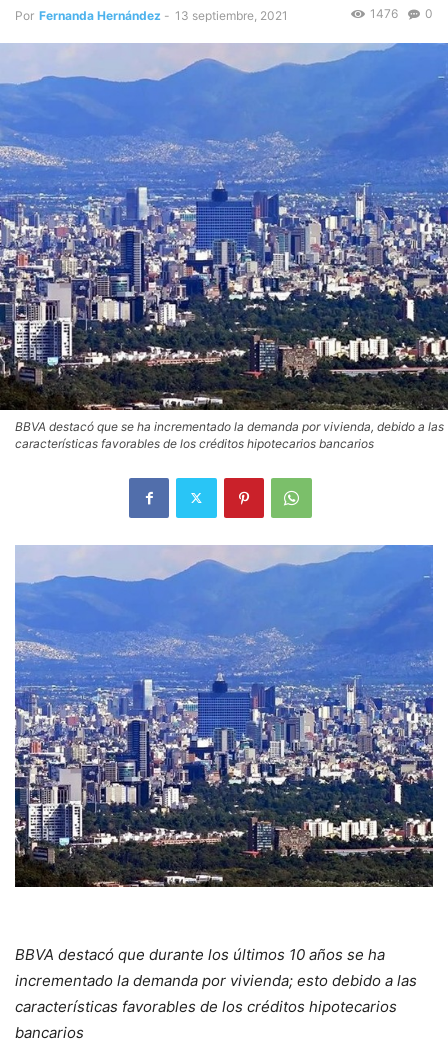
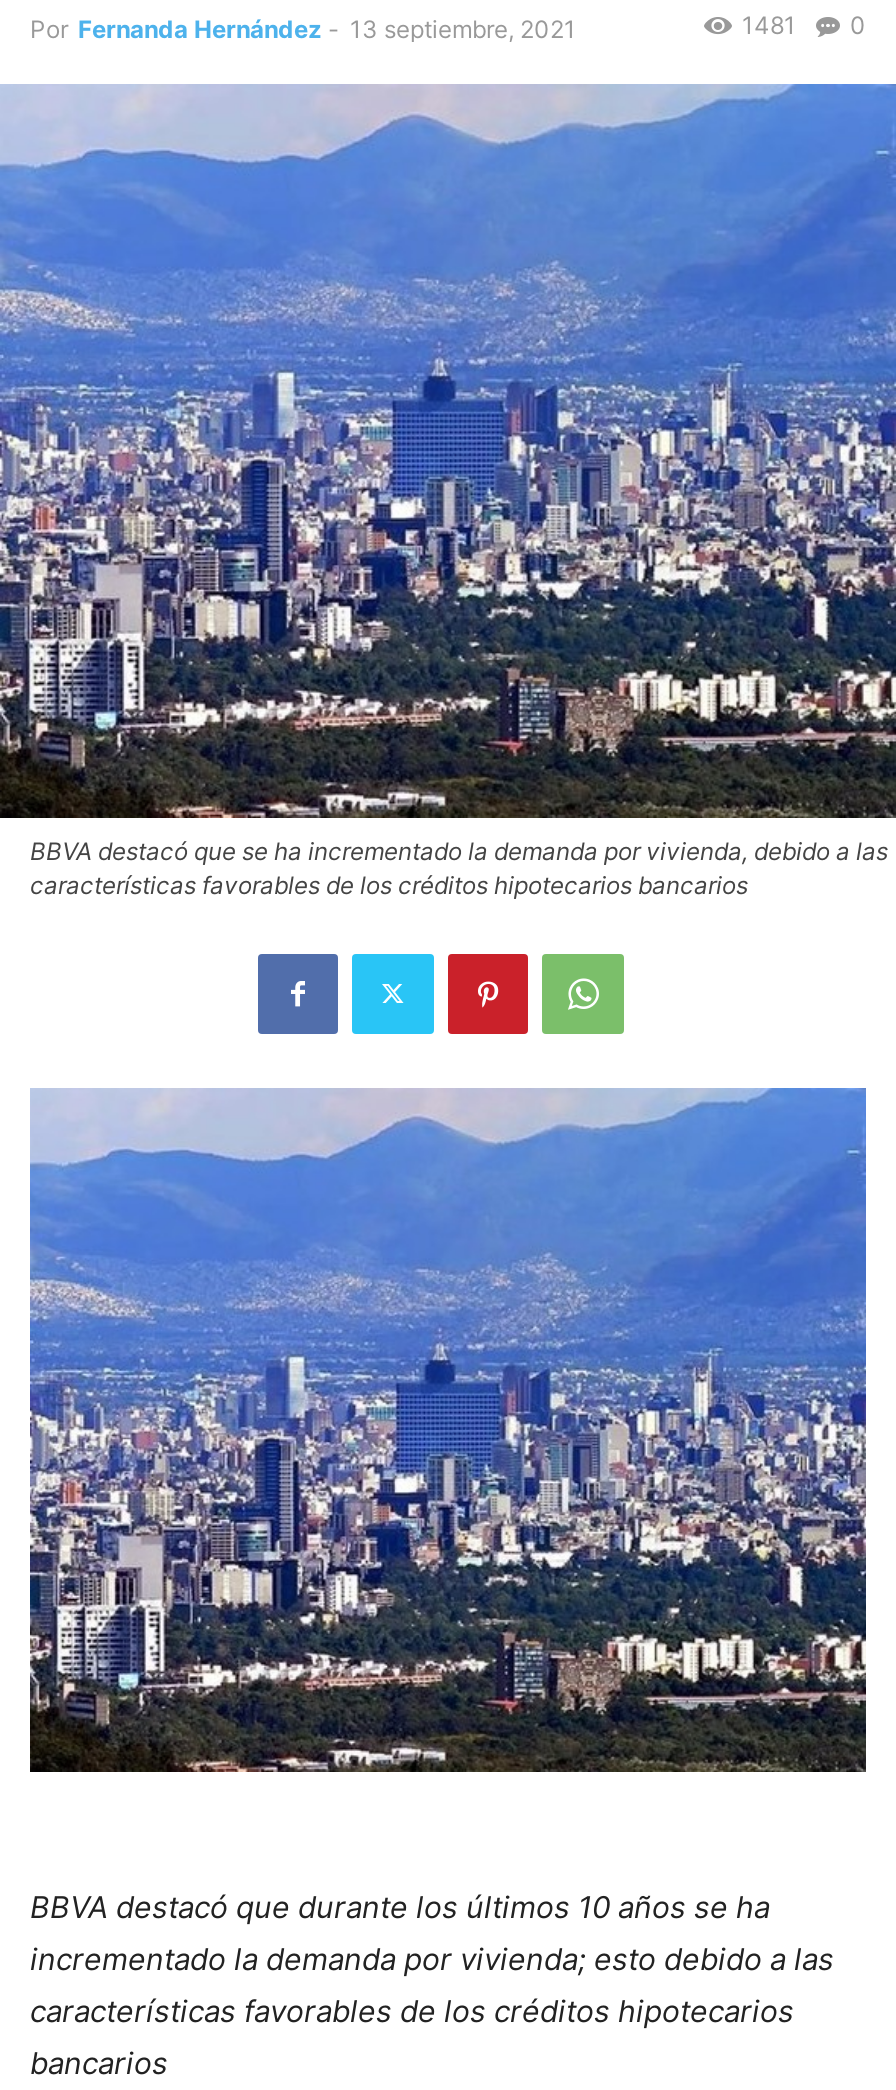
[370,6,433,21] 1476 0 -> [742,10,866,40] 1481 0

